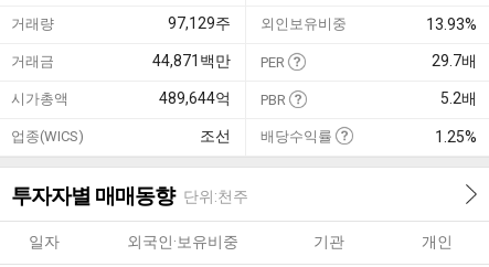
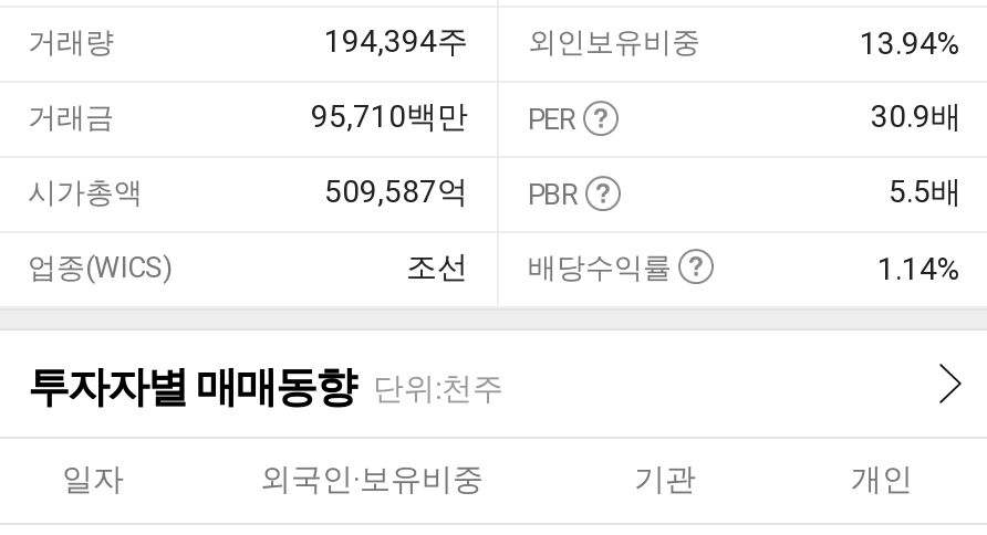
[168,14,347,32] 97,129주 외인보유비중 -> [324,23,700,59] 194,394주 외인보유비중
[426,15,477,33] 13.93% -> [860,25,962,61] 13.94%
[152,52,285,71] 44,871백만 PER -> [311,98,576,136] 95,710백만 PER
[432,52,477,70] 29.7배 -> [871,98,962,134] 30.9배
[159,89,286,108] 489,644억 PBR -> [324,174,579,211] 509,587억 PBR
[440,89,477,107] 5.2배 -> [889,174,962,209] 5.5배
[435,128,477,146] 1.25% -> [877,251,962,286] 1.14%

